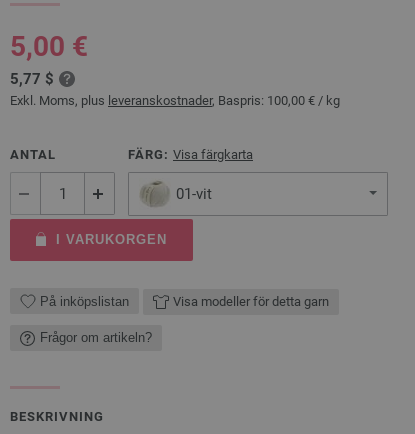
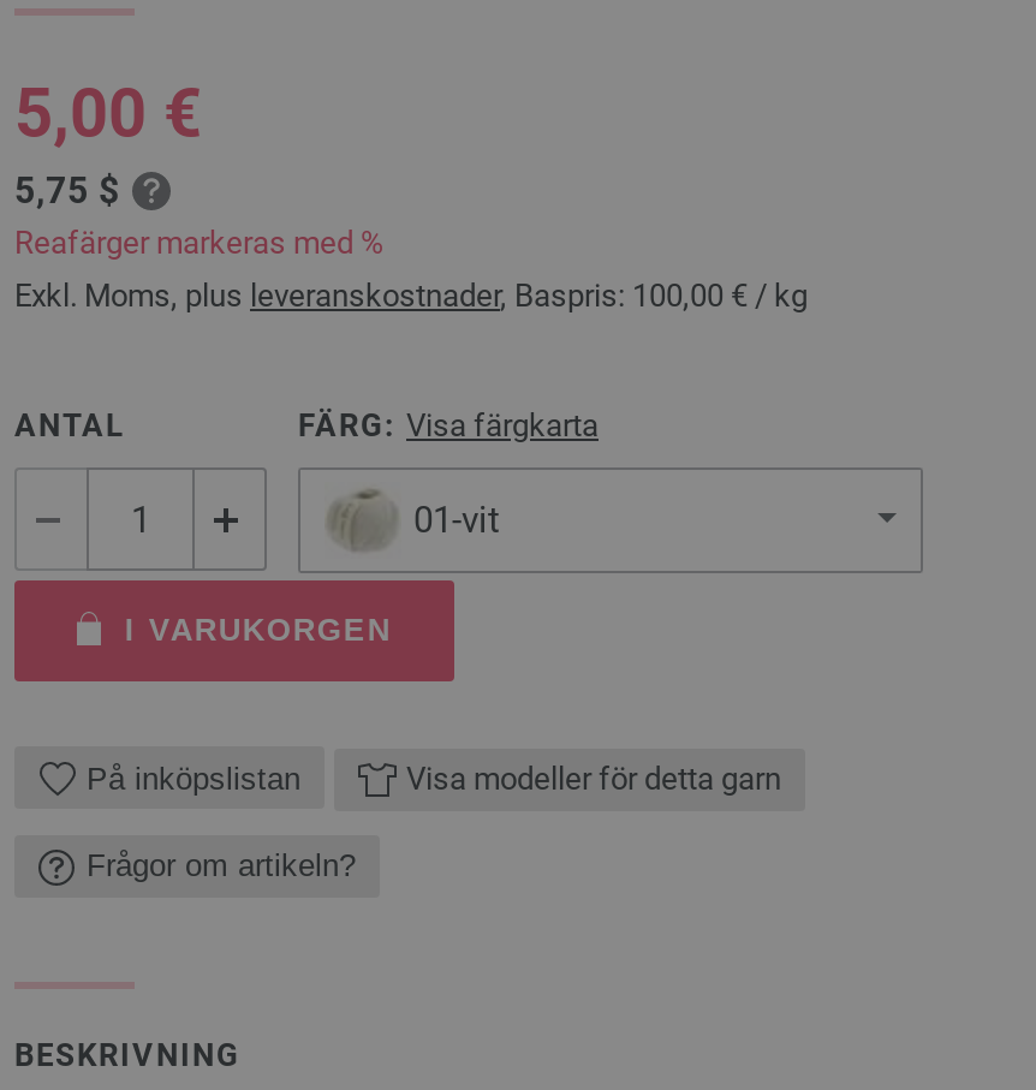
[10,70,54,88] 5,77 $ -> [14,169,385,261] 5,75 $ | Reafärger markeras med %

